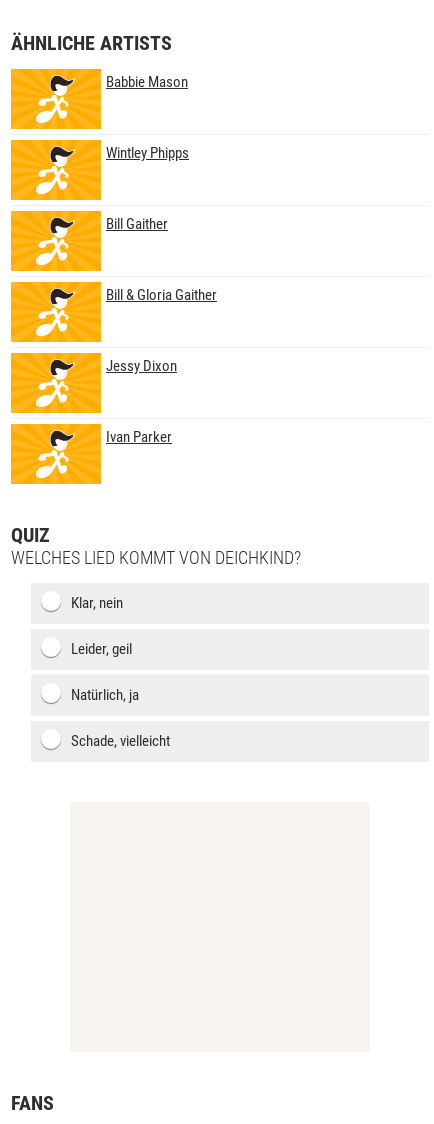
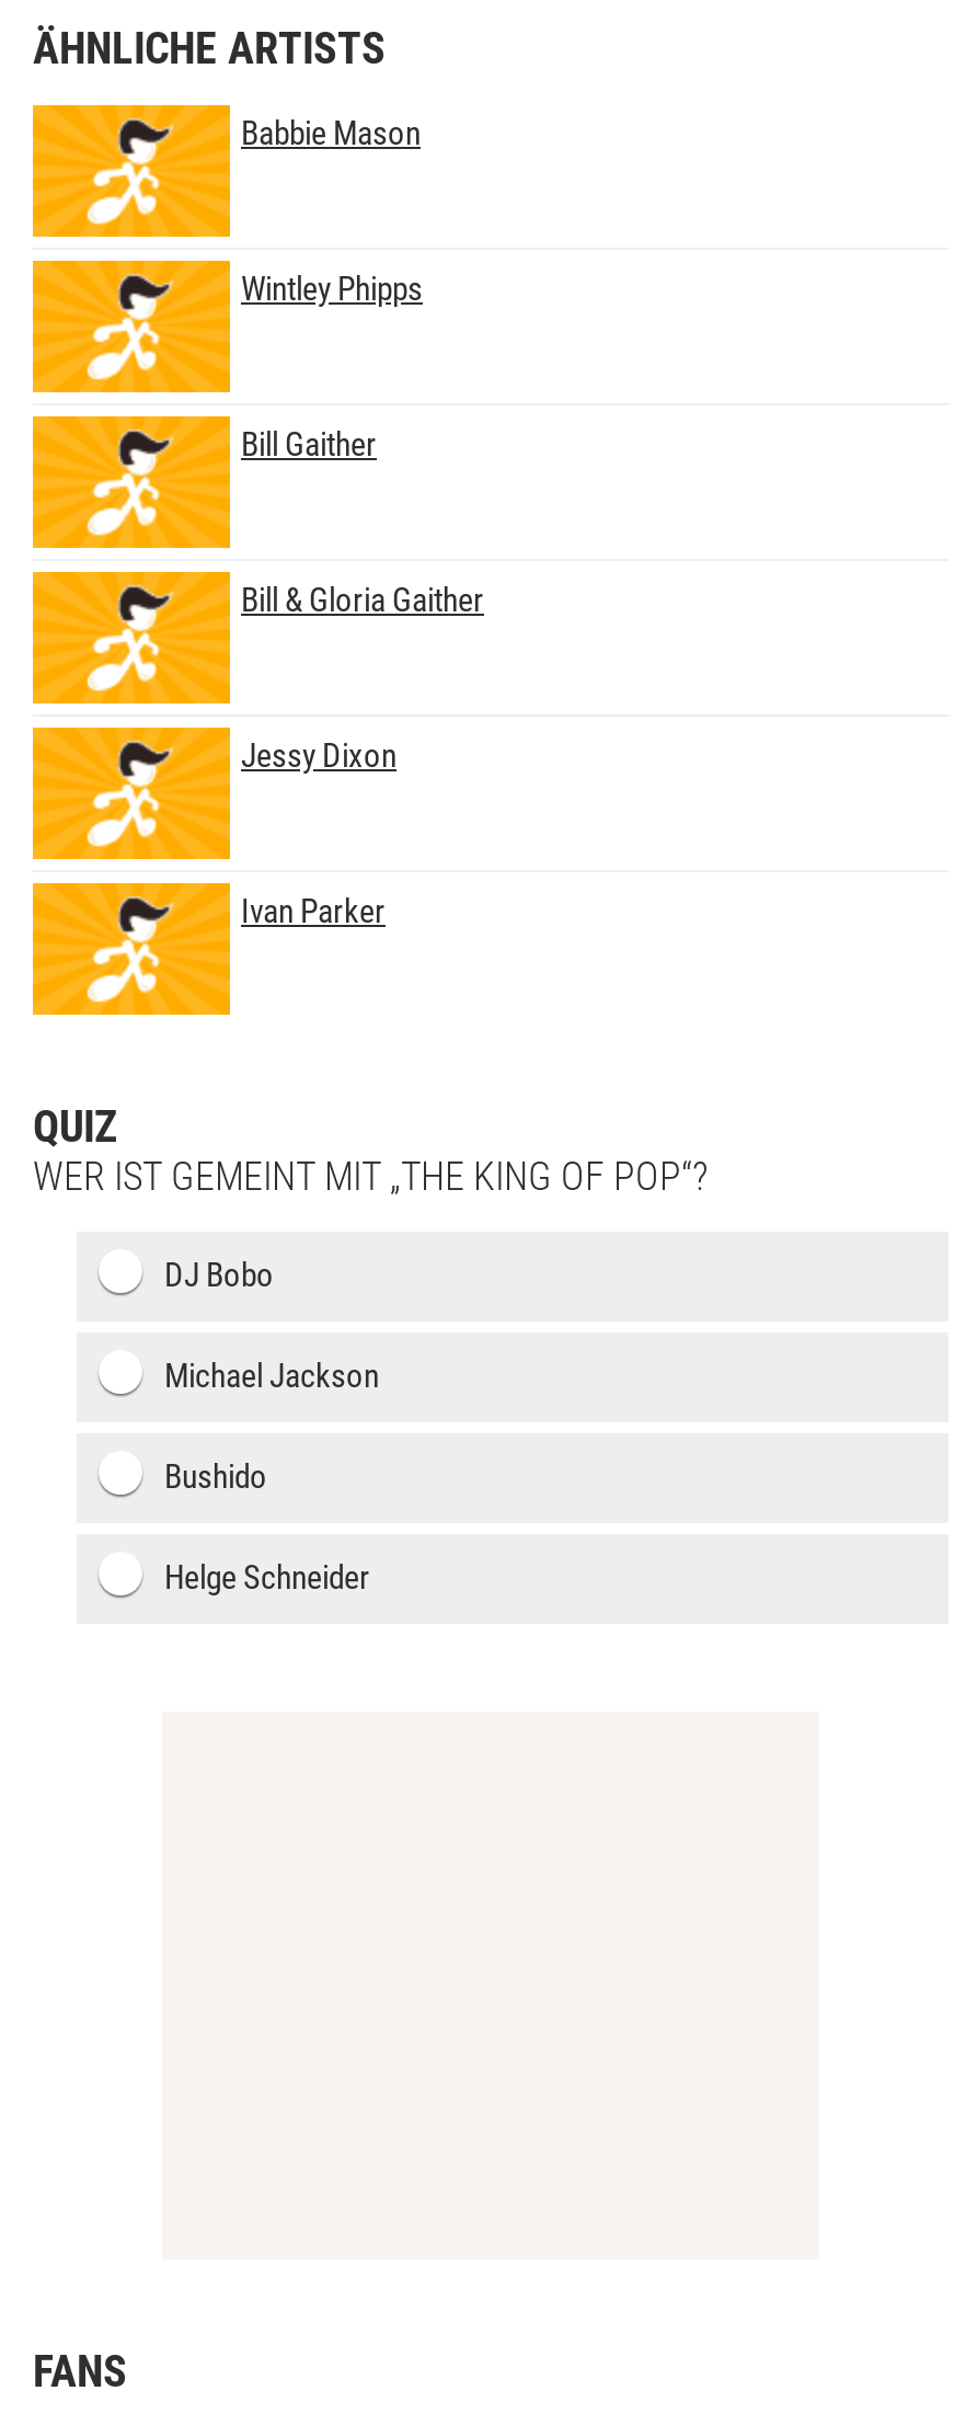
[11,547,301,568] WELCHES LIED KOMMT VON DEICHKIND? -> [33,1153,708,1199] WER IST GEMEINT MIT „THE KING OF POP“?
[71,594,123,612] Klar, nein -> [164,1256,274,1295] DJ Bobo
[71,640,132,658] Leider, geil -> [164,1357,379,1396] Michael Jackson
[71,686,139,704] Natürlich, ja -> [164,1457,267,1497] Bushido
[71,732,170,750] Schade, vielleicht -> [164,1558,370,1598] Helge Schneider

